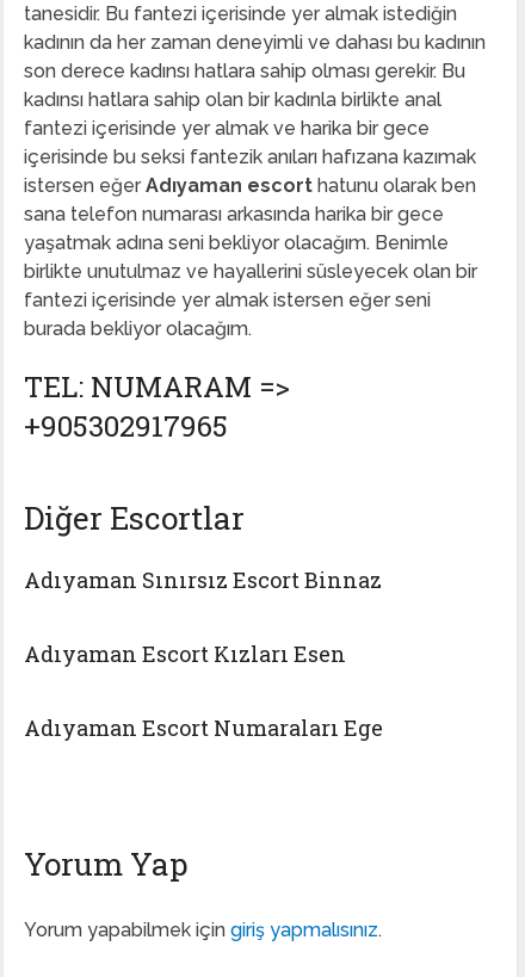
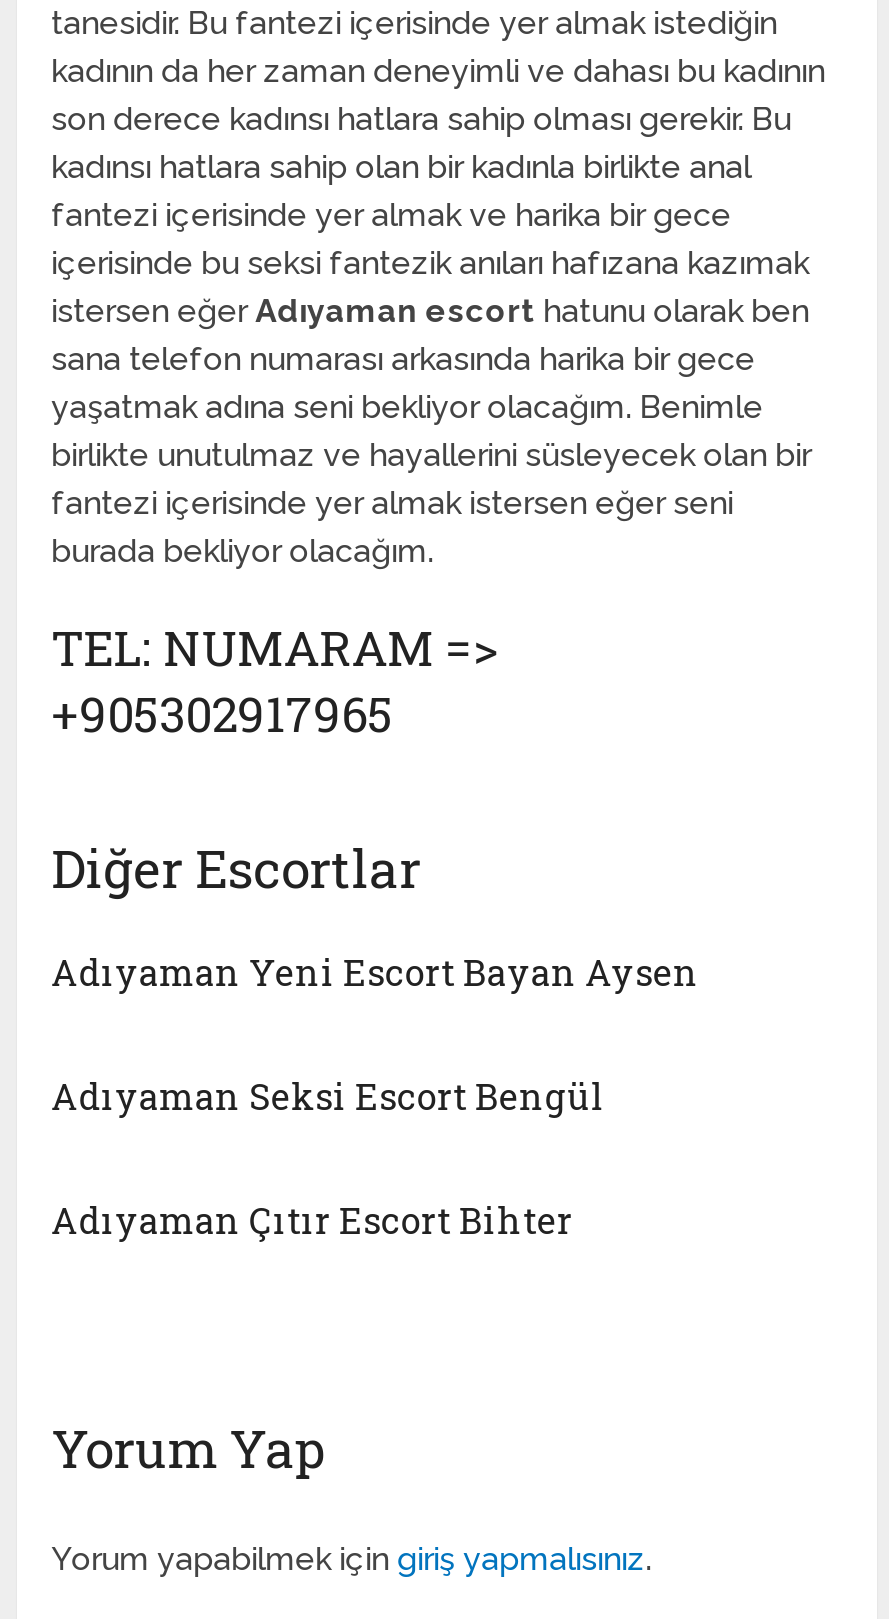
[24,566,382,594] Adıyaman Sınırsız Escort Binnaz -> [51,948,699,996] Adıyaman Yeni Escort Bayan Aysen
[24,640,346,668] Adıyaman Escort Kızları Esen -> [51,1072,605,1120] Adıyaman Seksi Escort Bengül
[24,714,383,742] Adıyaman Escort Numaraları Ege -> [51,1196,573,1244] Adıyaman Çıtır Escort Bihter

